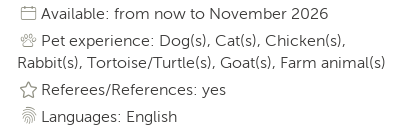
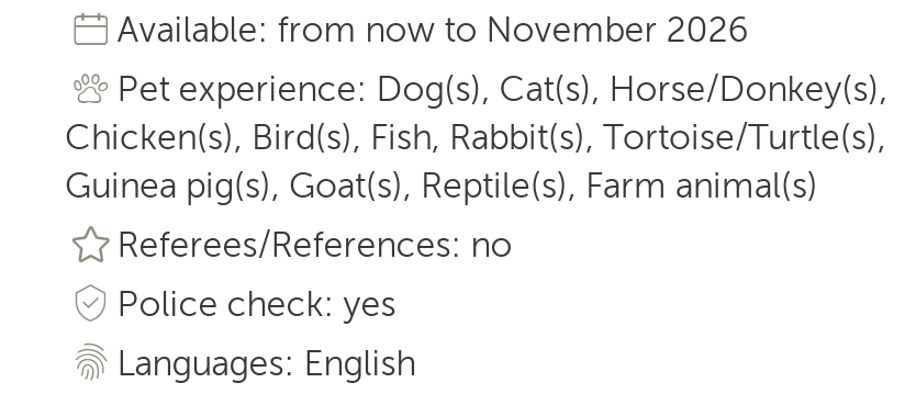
[17,31,386,99] Pet experience: Dog(s), Cat(s), Chicken(s), | Rabbit(s), Tortoise/Turtle(s), Goat(s), Farm animal(s) | Referees/References: yes -> [65,68,888,325] Pet experience: Dog(s), Cat(s), Horse/Donkey(s), | Chicken(s), Bird(s), Fish, Rabbit(s), Tortoise/Turtle(s), | Guinea pig(s), Goat(s), Reptile(s), Farm animal(s) | Referees/References: no | Police check: yes

